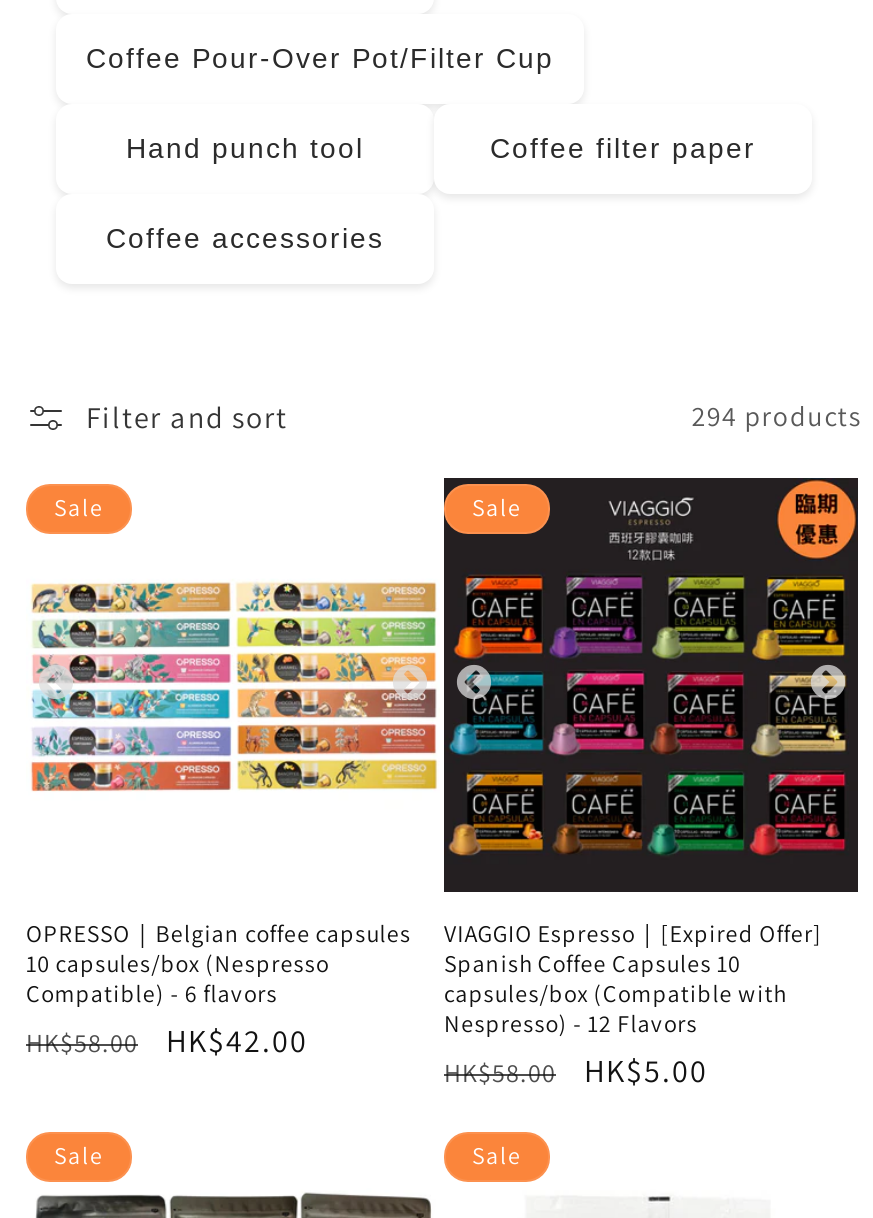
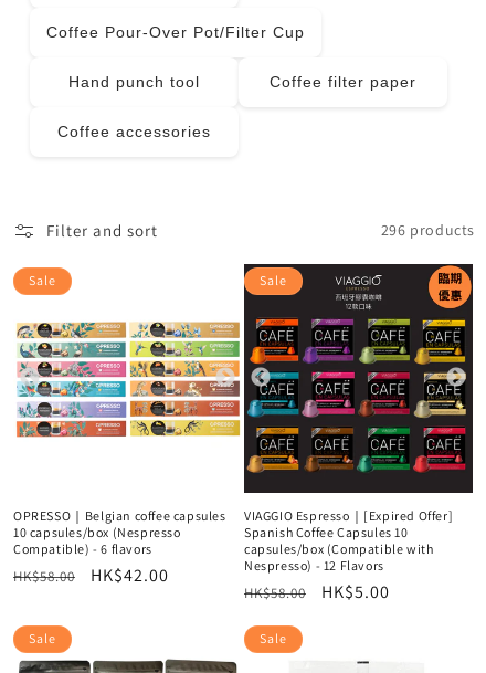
[692,398,862,434] 294 products -> [381,220,475,240] 296 products

